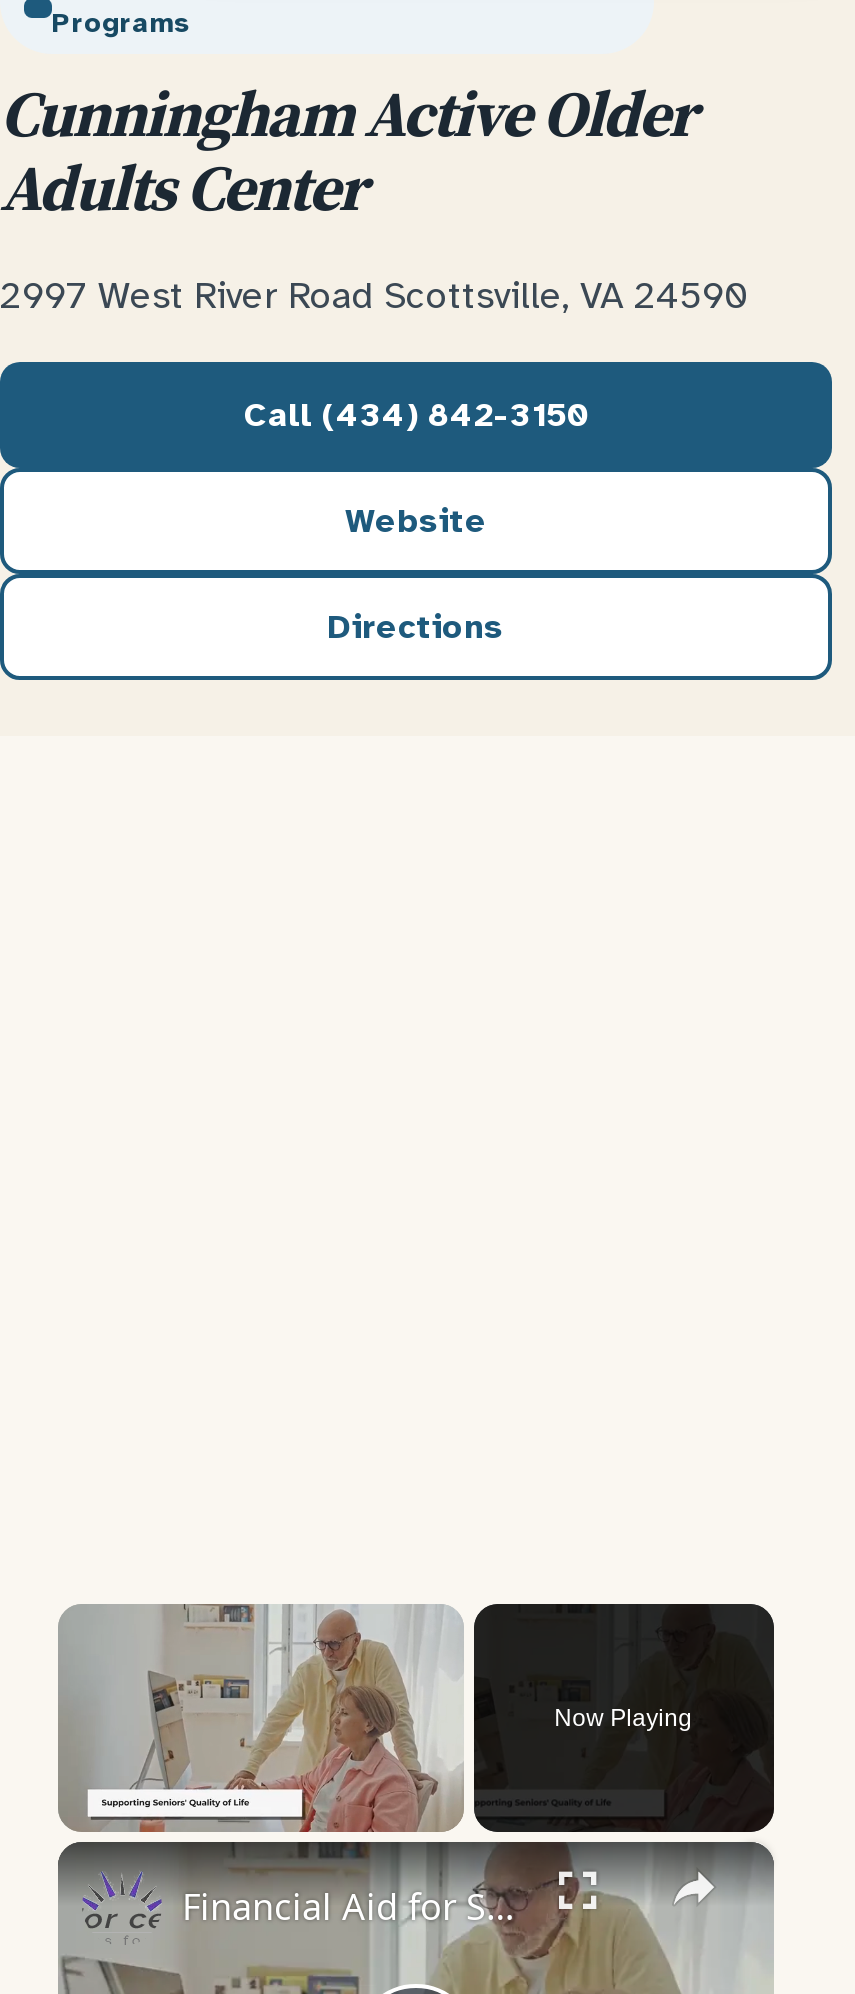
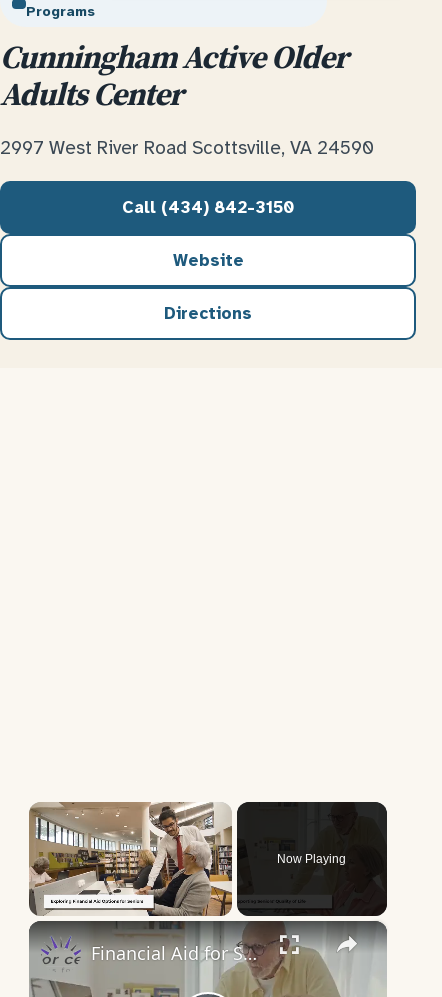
[58,1604,464,1834] [image] -> [29,802,233,917] [image]

